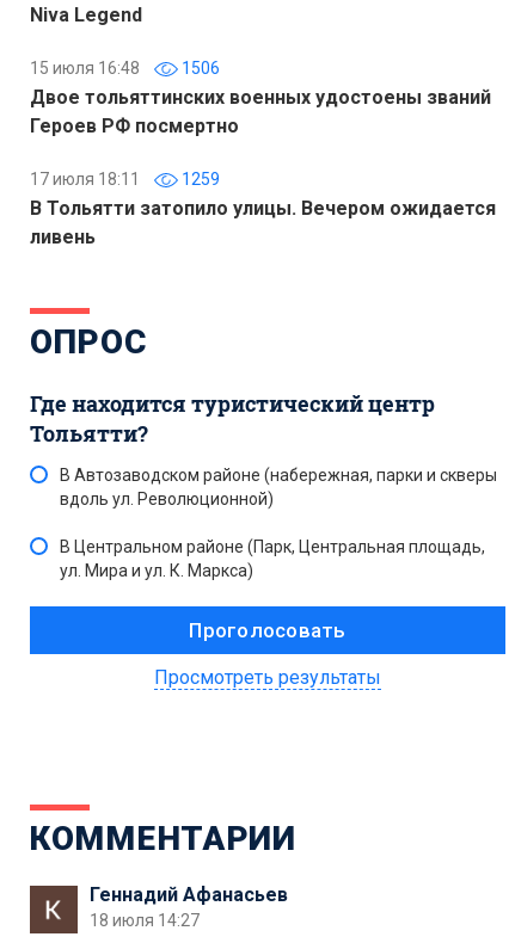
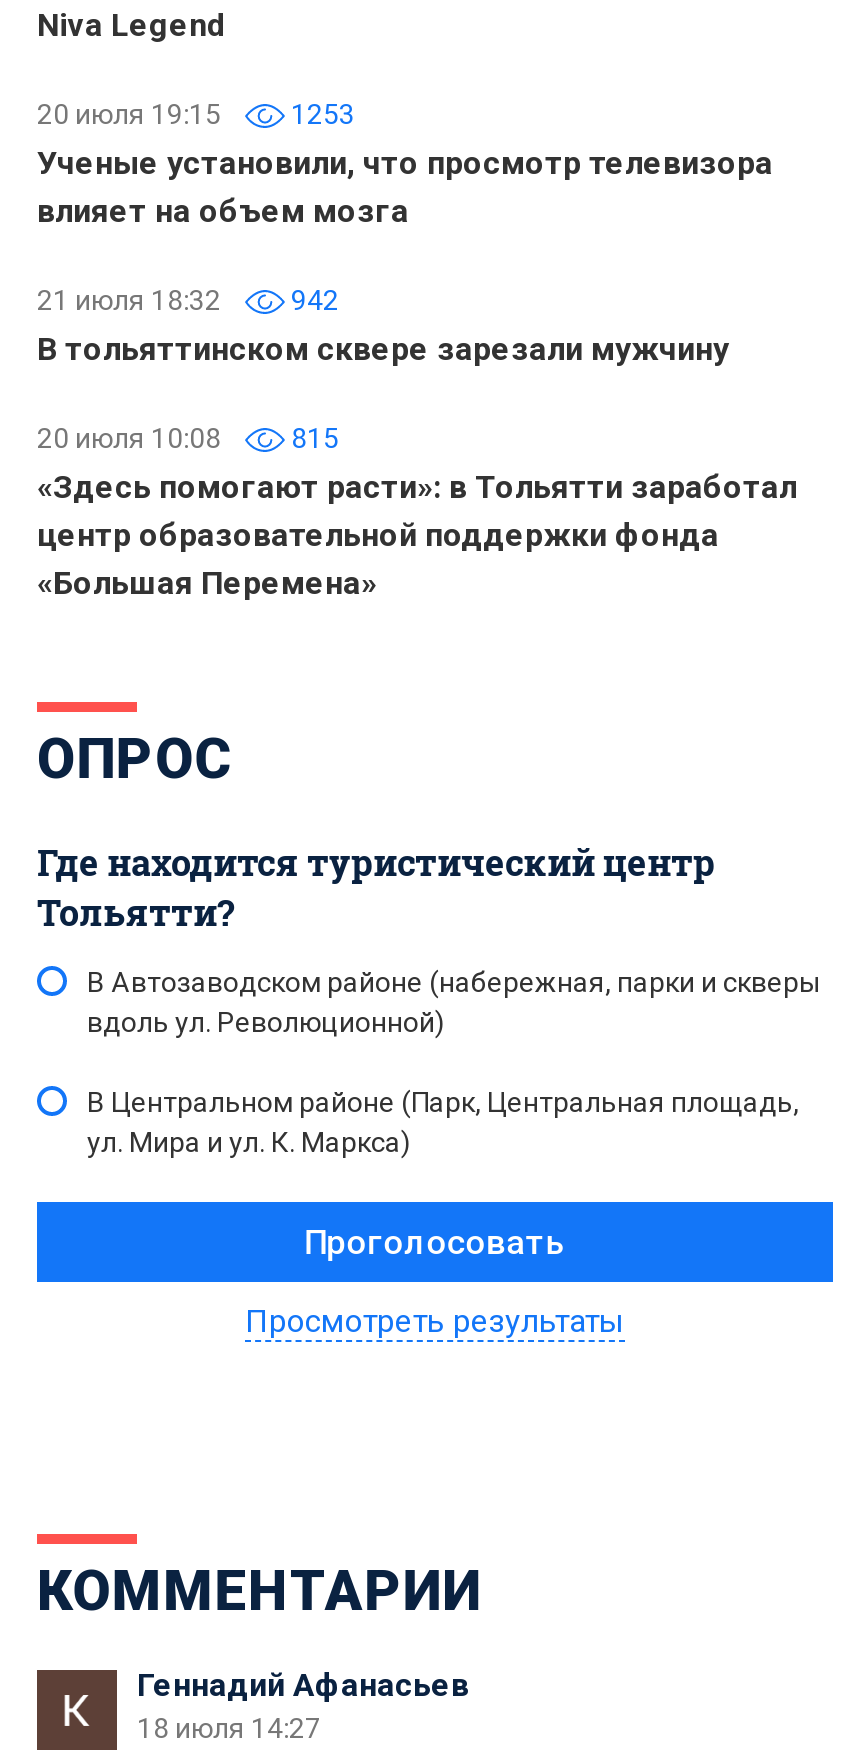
[30,59,496,249] 15 июля 16:48 | 1506 | Двое тольяттинских военных удостоены званий | Героев РФ посмертно | 17 июля 18:11 | 1259 | В Тольятти затопило улицы. Вечером ожидается | ливень -> [37,99,797,603] 20 июля 19:15 | 1253 | Ученые установили, что просмотр телевизора | влияет на объем мозга | 21 июля 18:32 | 942 | В тольяттинском сквере зарезали мужчину | 20 июля 10:08 | 815 | «Здесь помогают расти»: в Тольятти заработал | центр образовательной поддержки фонда | «Большая Перемена»

